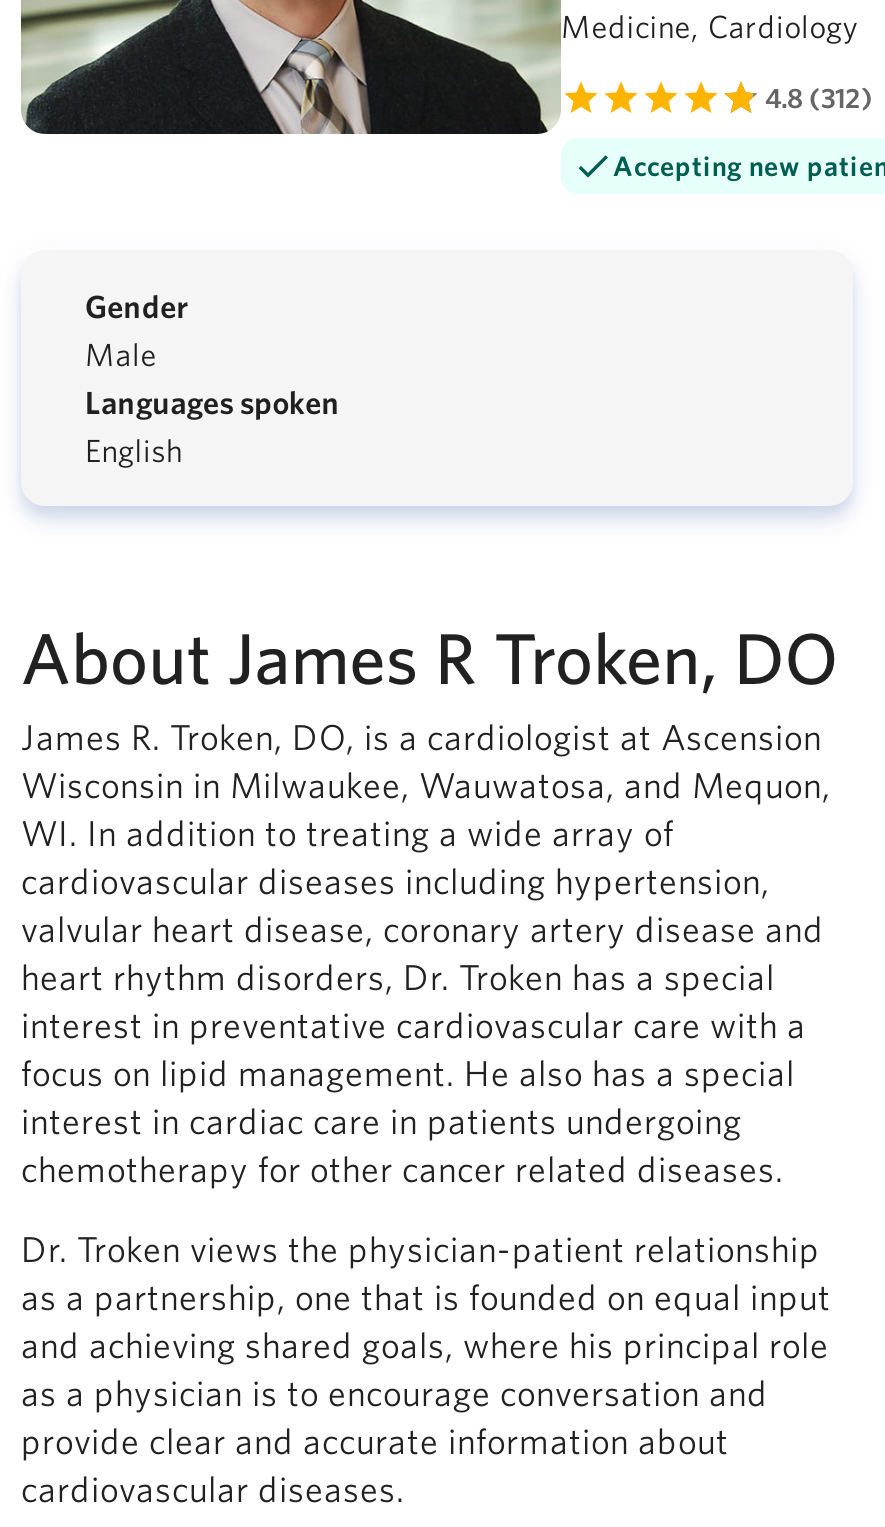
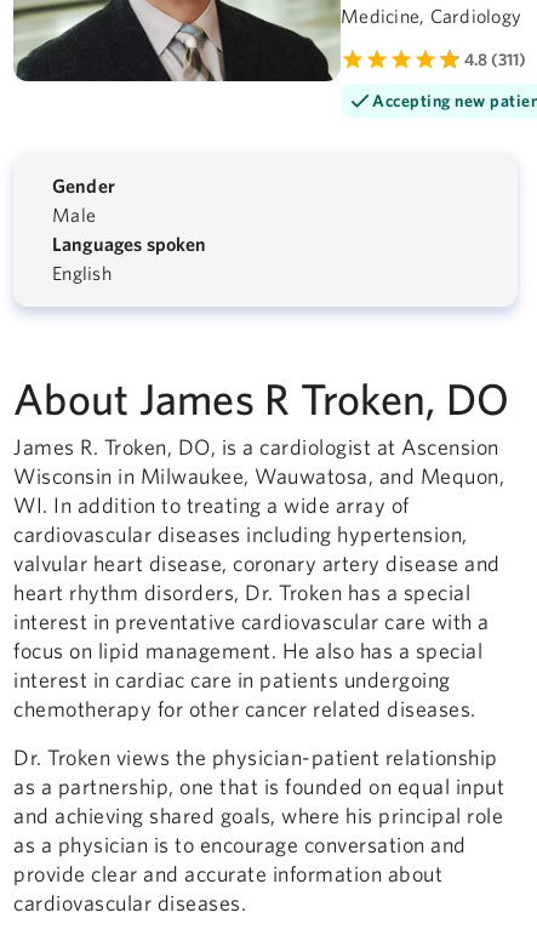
[765,82,873,114] 4.8 (312) -> [464,50,526,69] 4.8 (311)

